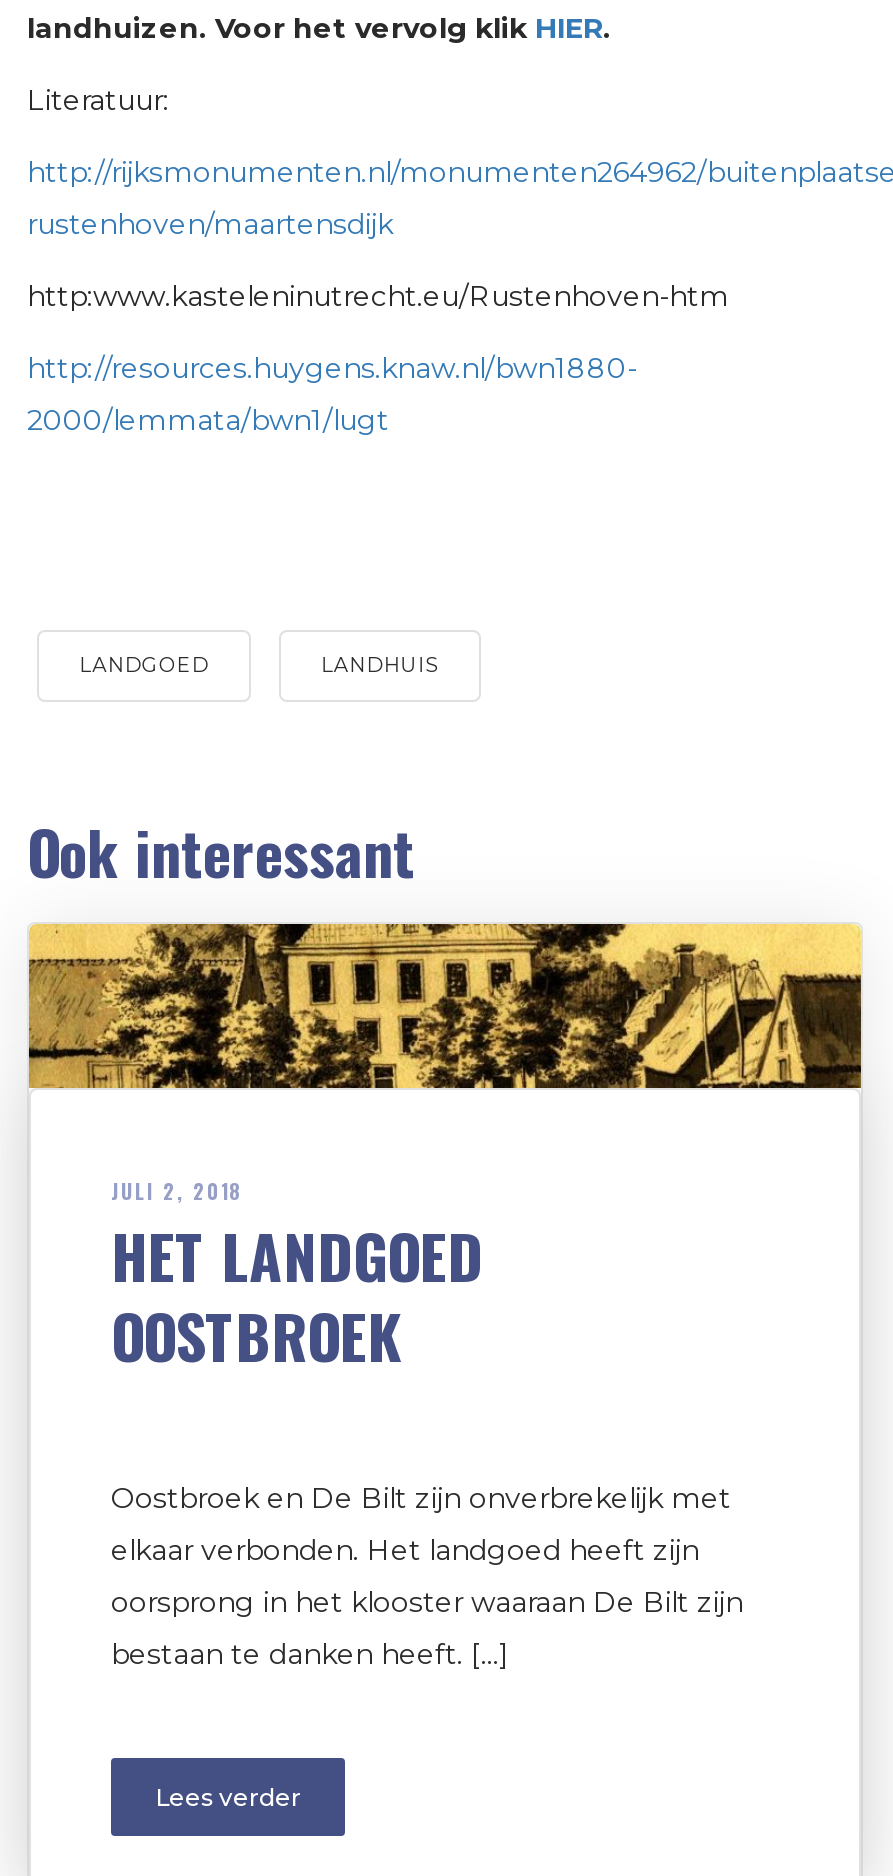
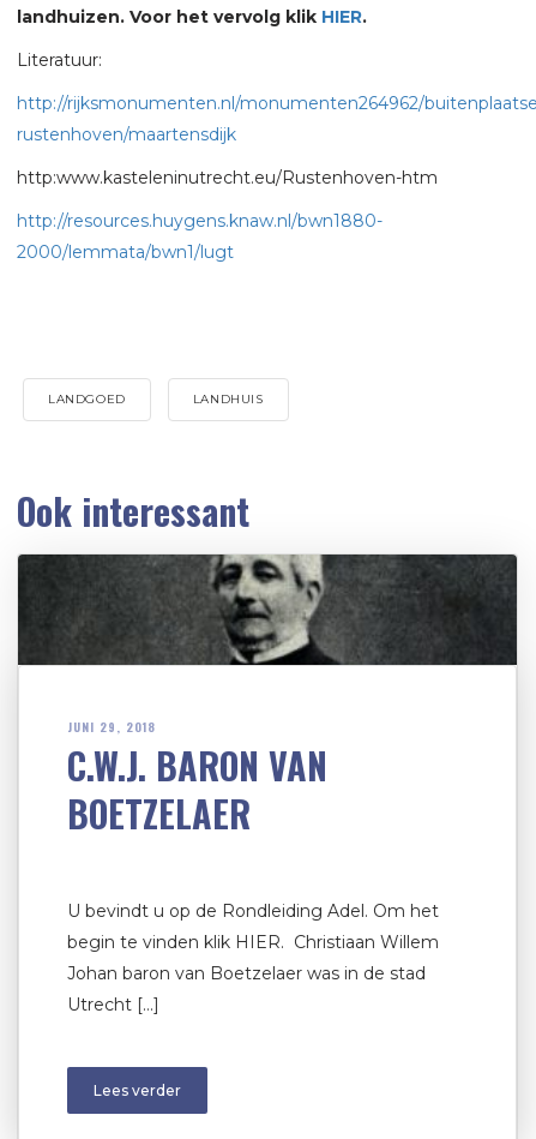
[27,922,863,1090] [image] -> [17,553,518,666] [image]
[111,1175,483,1379] JULI 2, 2018 | HET LANDGOED | OOSTBROEK -> [67,718,327,840] JUNI 29, 2018 | C.W.J. BARON VAN | BOETZELAER
[111,1479,743,1671] Oostbroek en De Bilt zijn onverbrekelijk met | elkaar verbonden. Het landgoed heeft zijn | oorsprong in het klooster waaraan De Bilt zijn | bestaan te danken heeft. […] -> [67,900,439,1015] U bevindt u op de Rondleiding Adel. Om het | begin te vinden klik HIER. Christiaan Willem | Johan baron van Boetzelaer was in de stad | Utrecht […]

